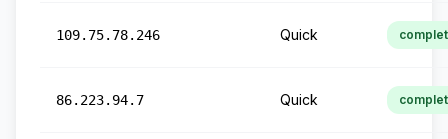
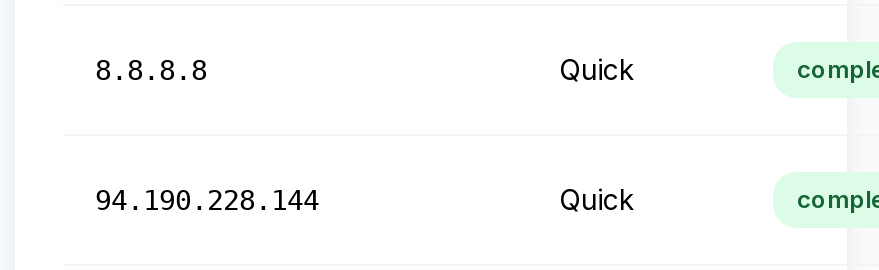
[56,27,160,43] 109.75.78.246 -> [95,54,207,86] 8.8.8.8
[56,92,144,108] 86.223.94.7 -> [95,184,319,216] 94.190.228.144

